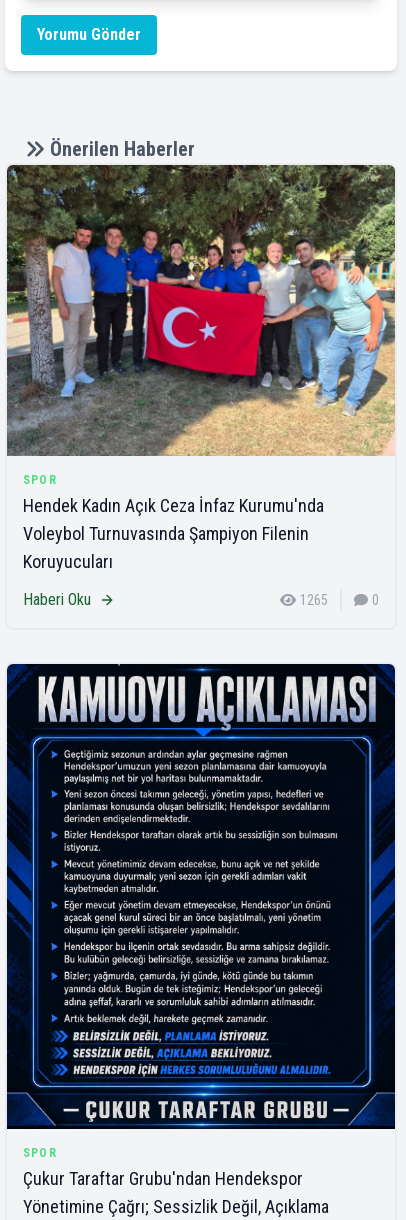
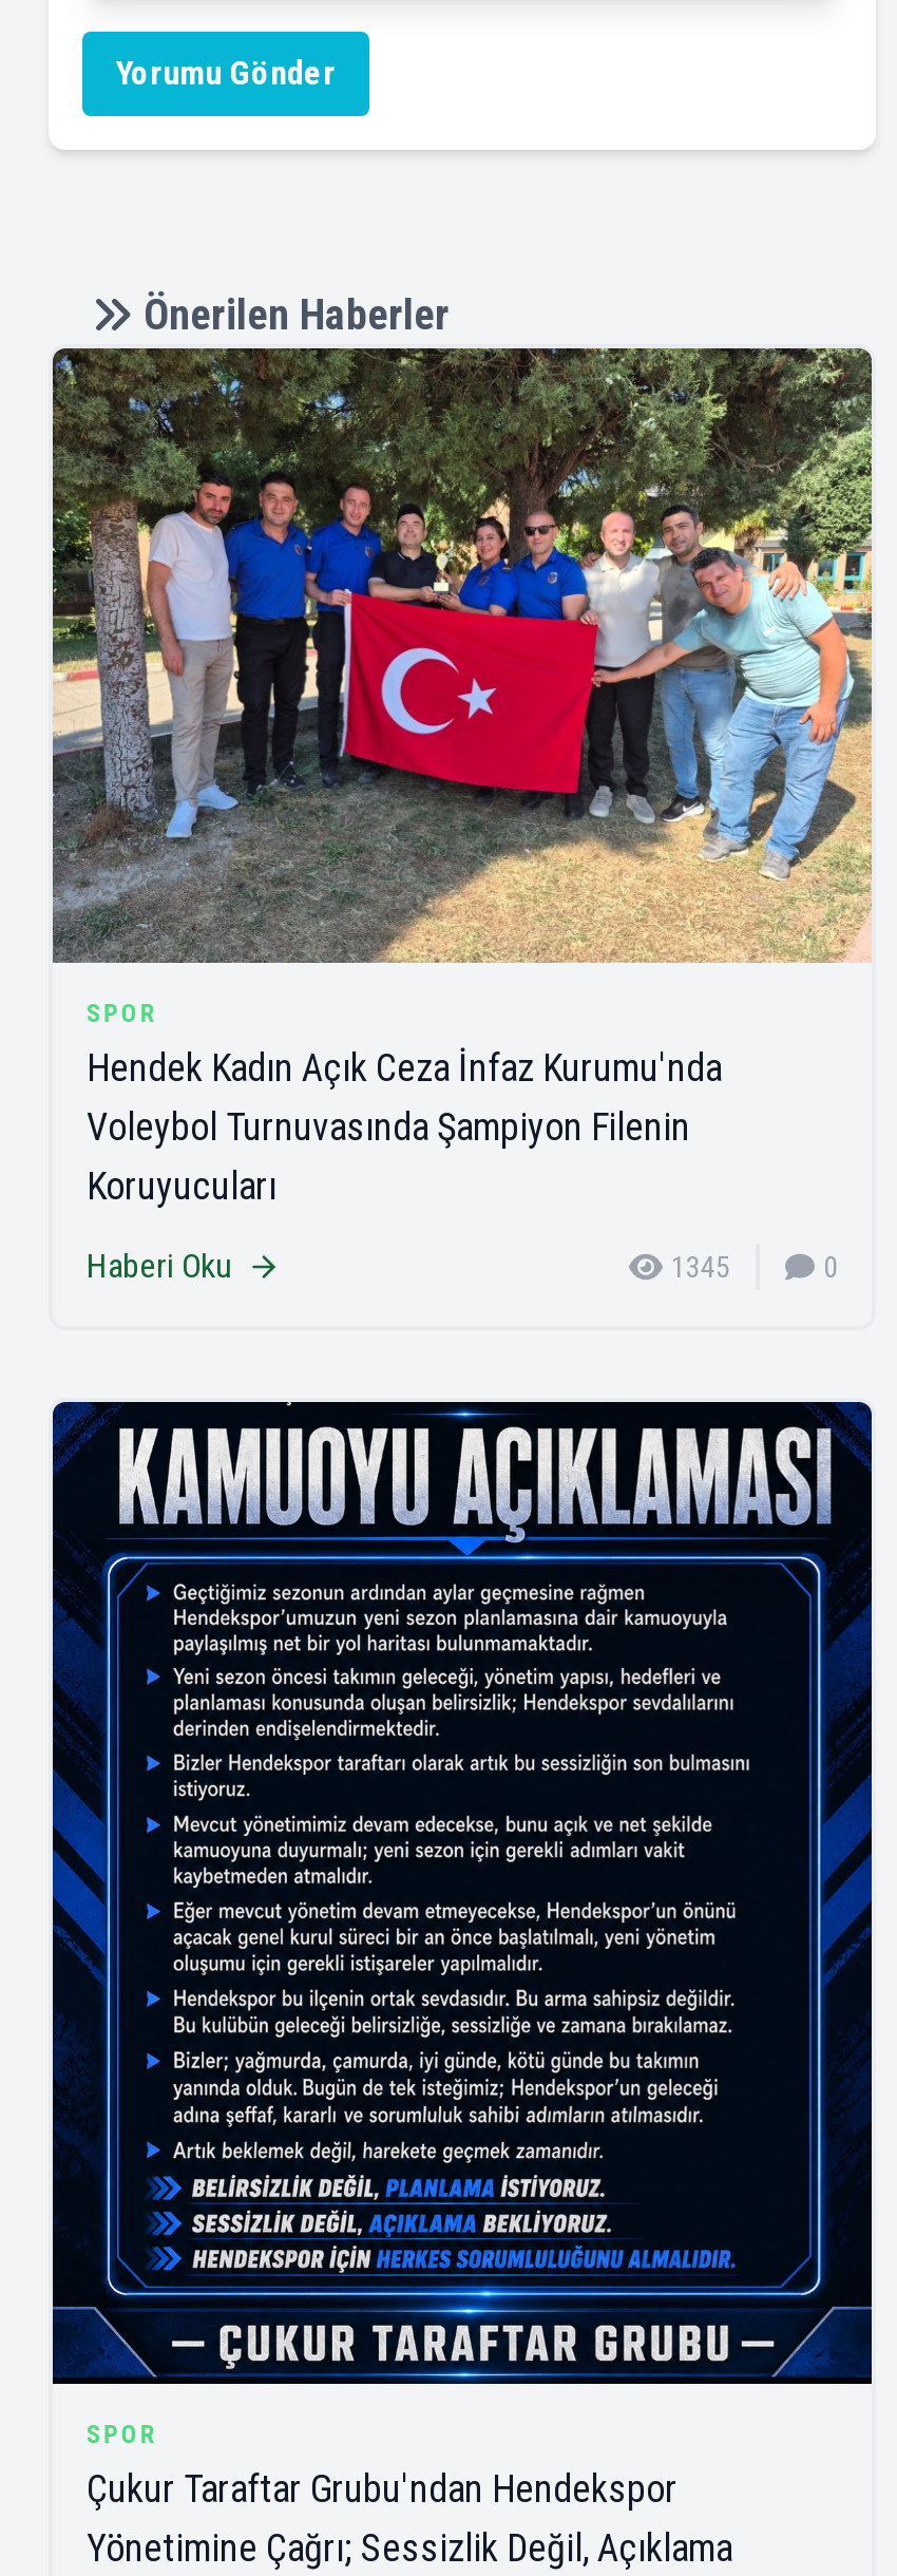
[300,592,328,608] 1265 -> [671,1250,730,1284] 1345

